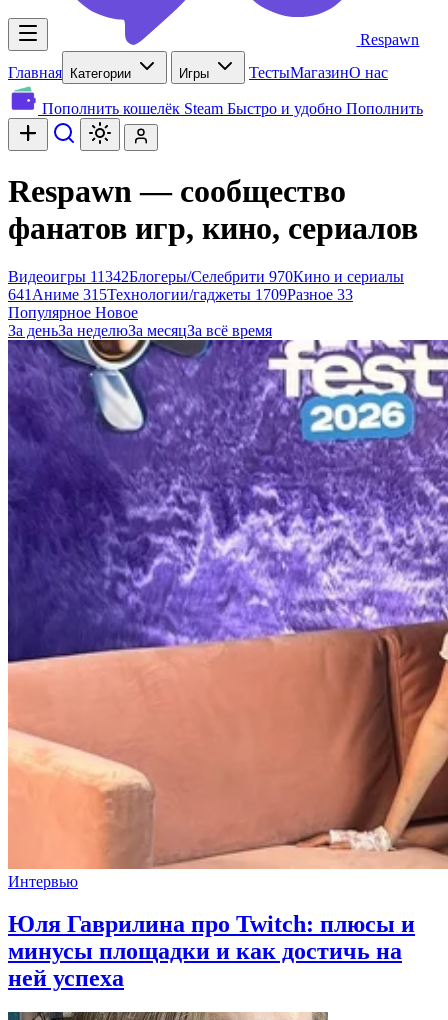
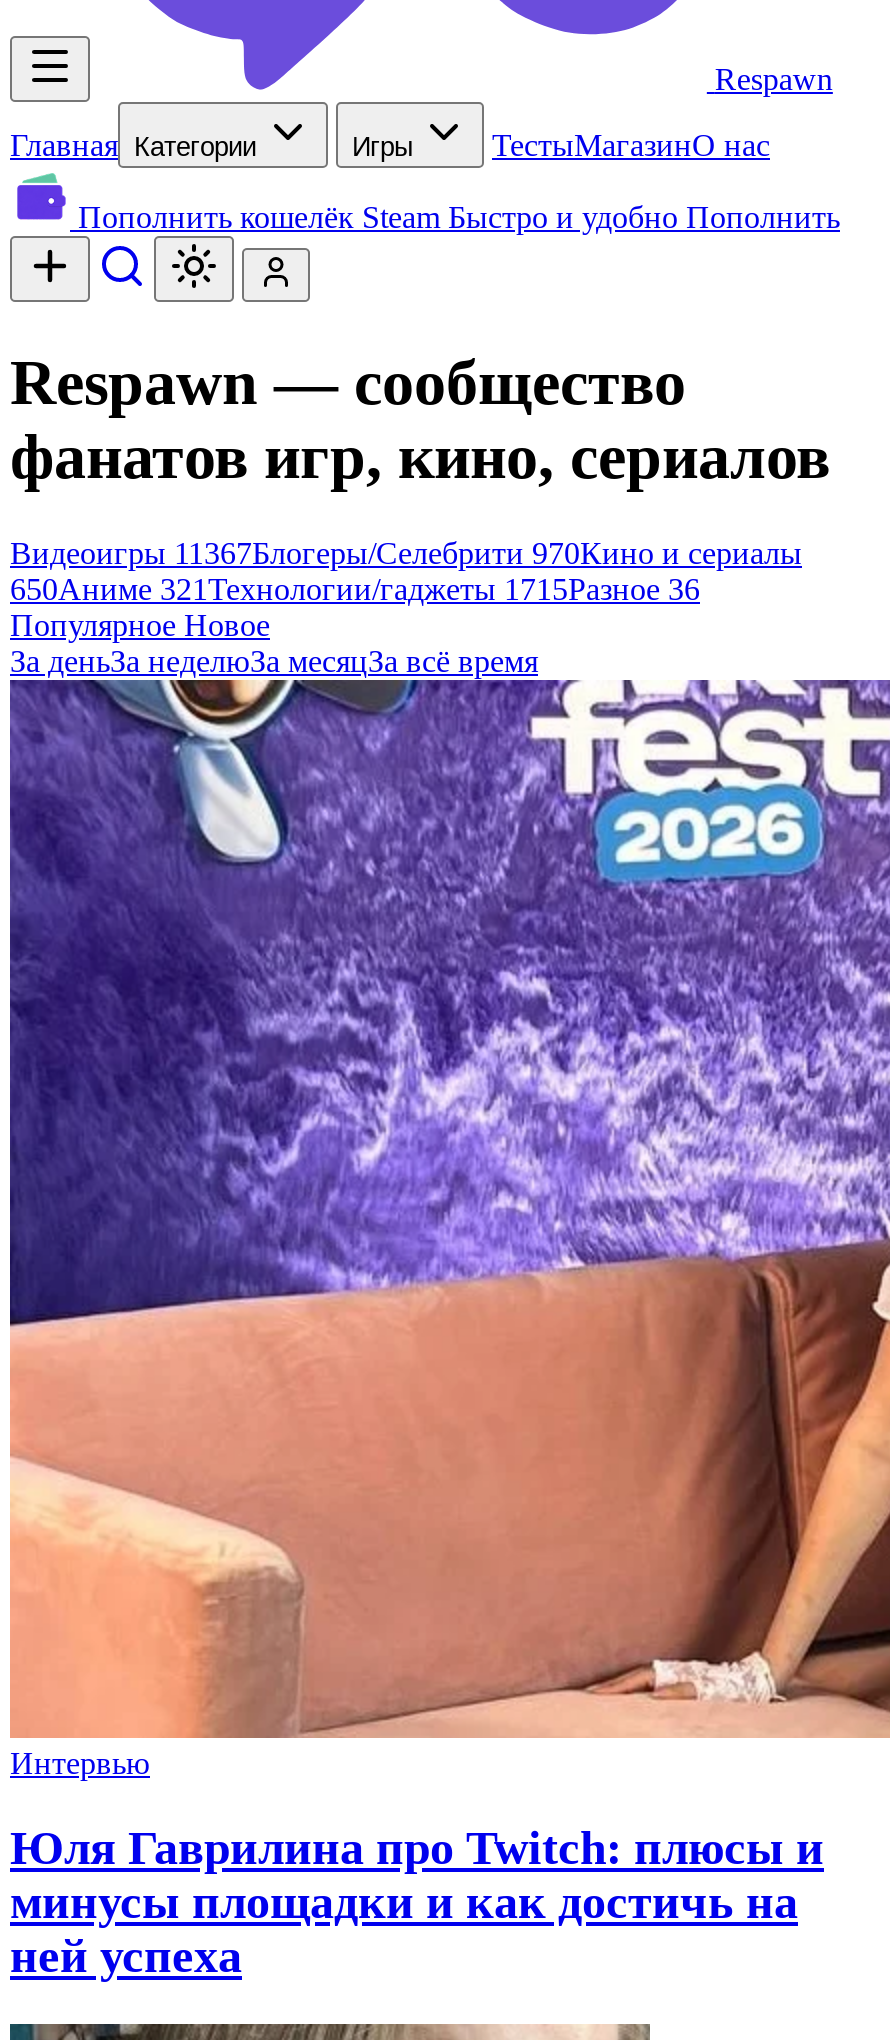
[8,268,404,285] Видеоигры 11342Блогеры/Селебрити 970Кино и сериалы -> [10,536,802,570] Видеоигры 11367Блогеры/Селебрити 970Кино и сериалы
[8,286,353,303] 641Аниме 315 Технологии/гаджеты 1709Разное 33 -> [10,572,700,606] 650Аниме 321 Технологии/гаджеты 1715Разное 36

